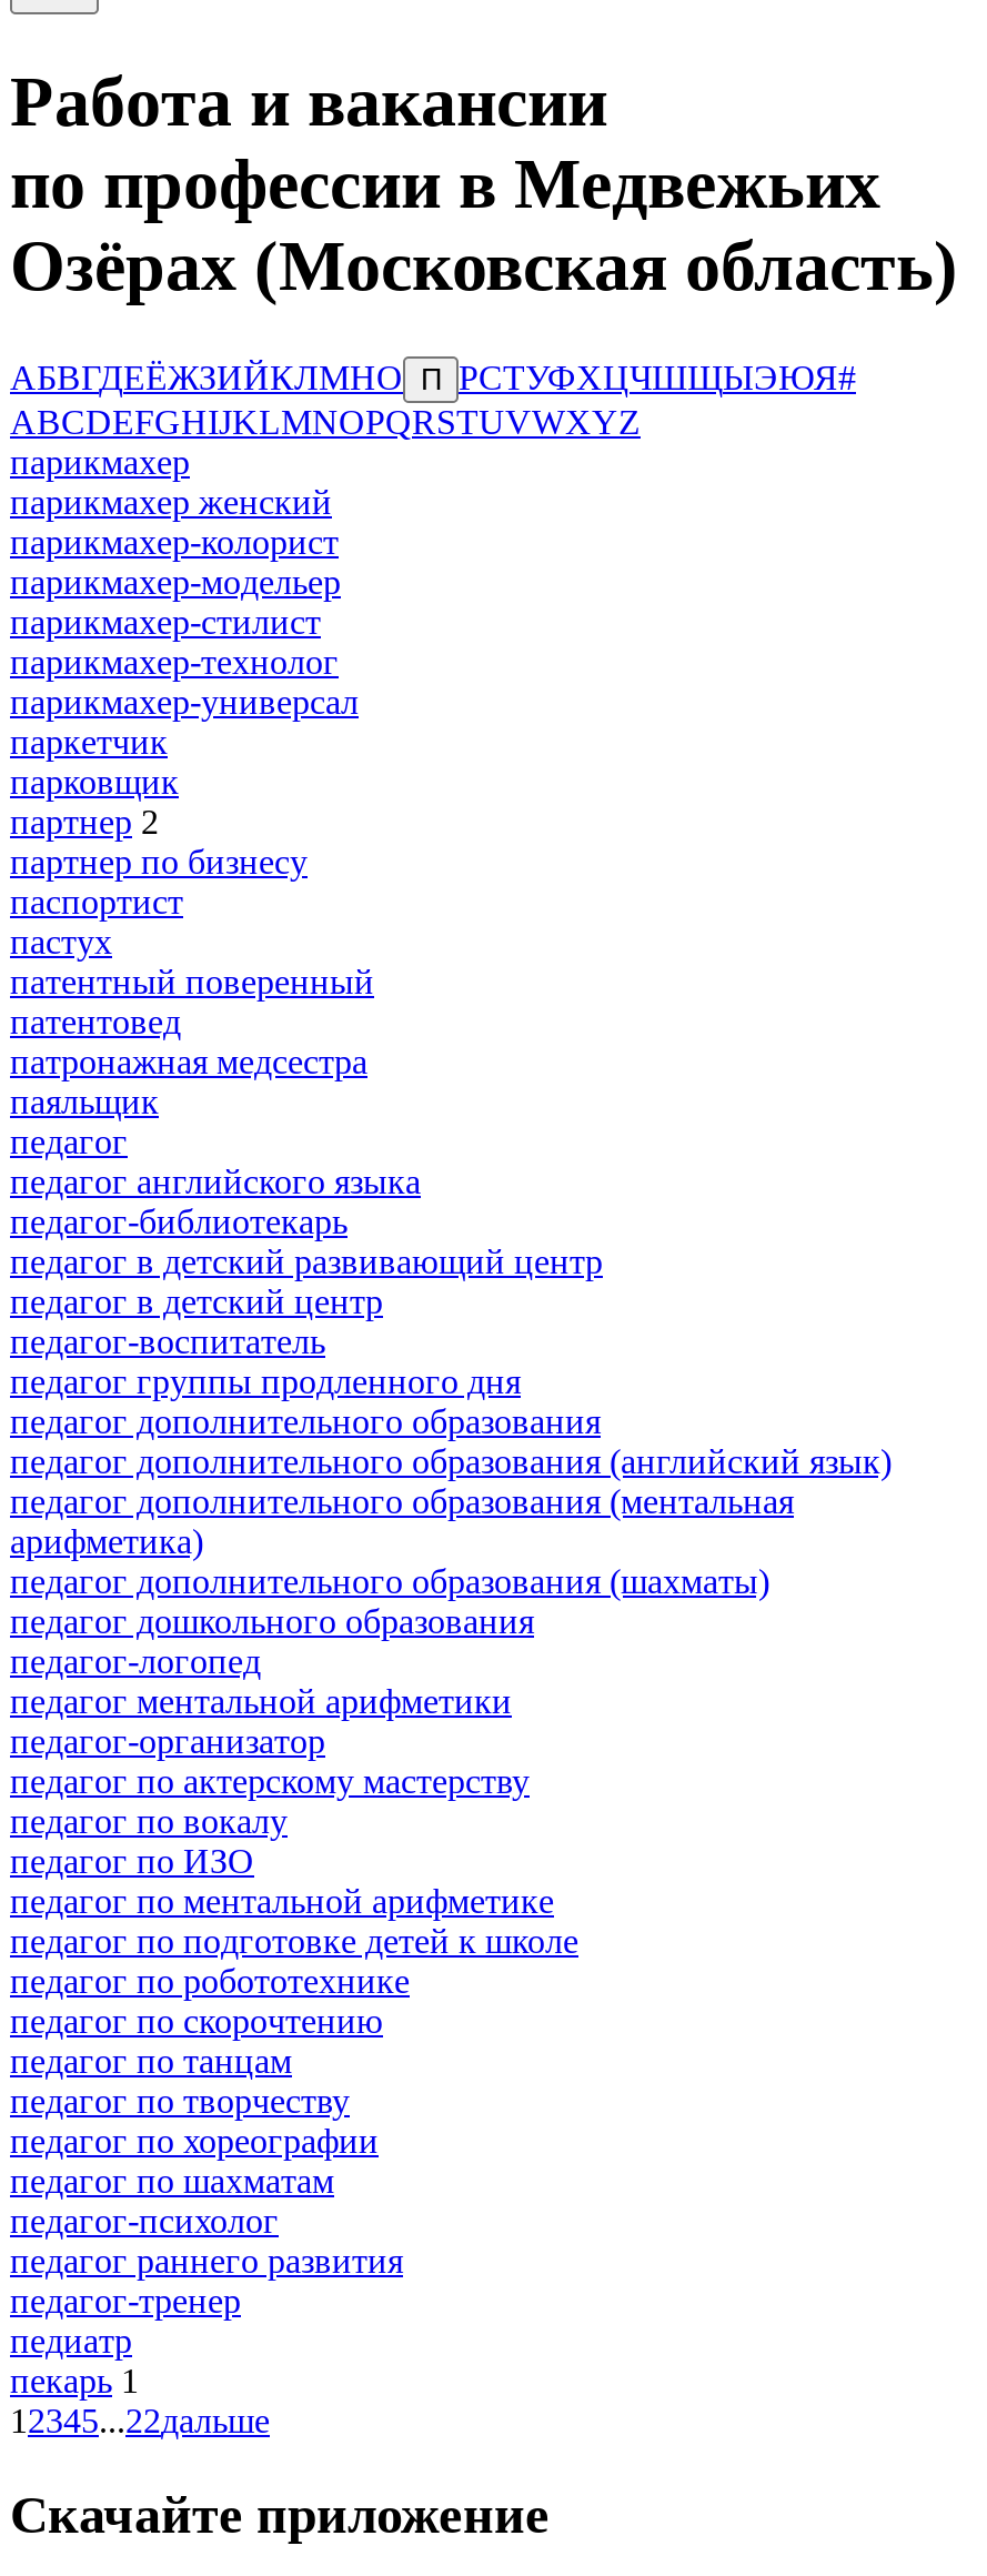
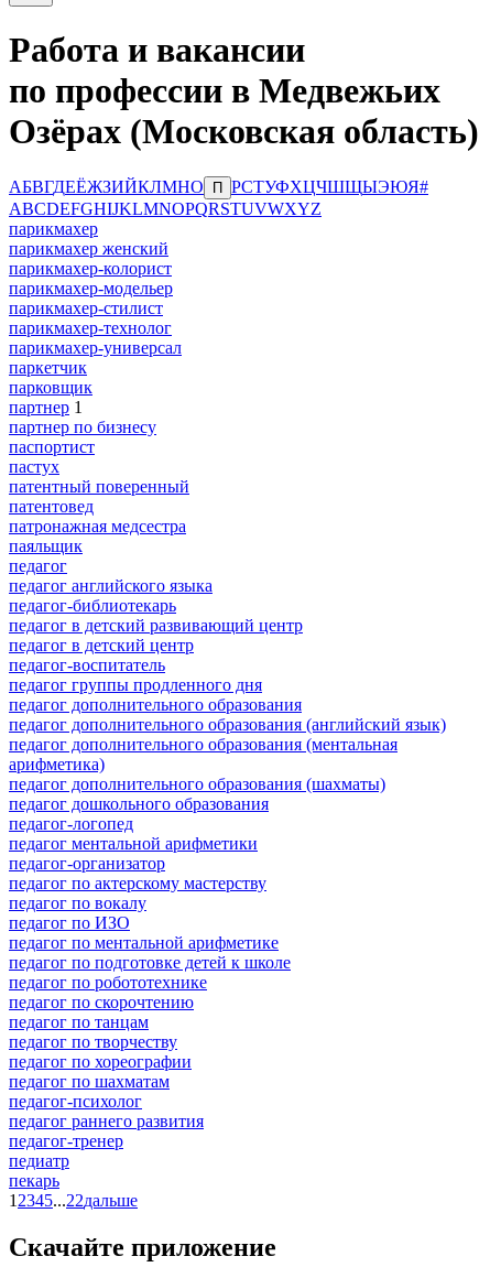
[10,803,159,840] партнер 2 -> [9,398,83,416] партнер 1
[10,2361,139,2399] пекарь 1 -> [9,1171,59,1190] пекарь

